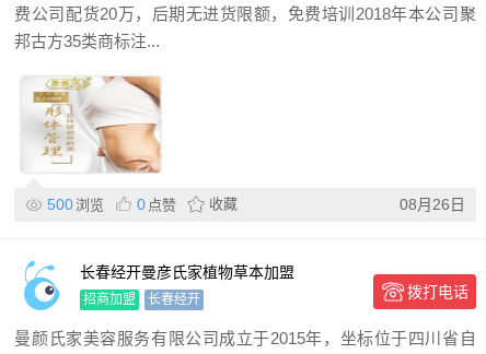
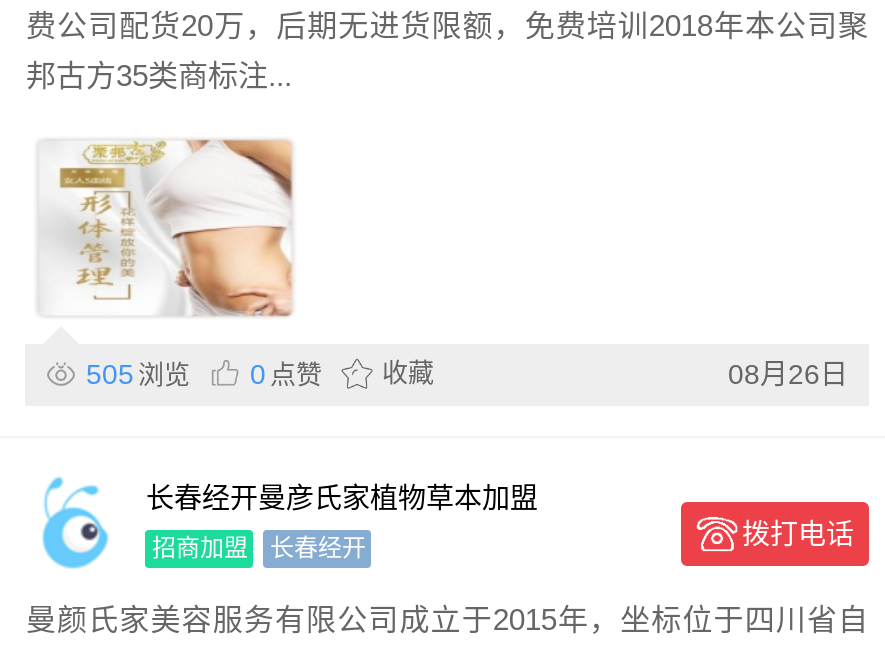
[48,196,238,213] 500 浏览 0 点赞 收藏 -> [86,358,434,390] 505 浏览 0 点赞 收藏

